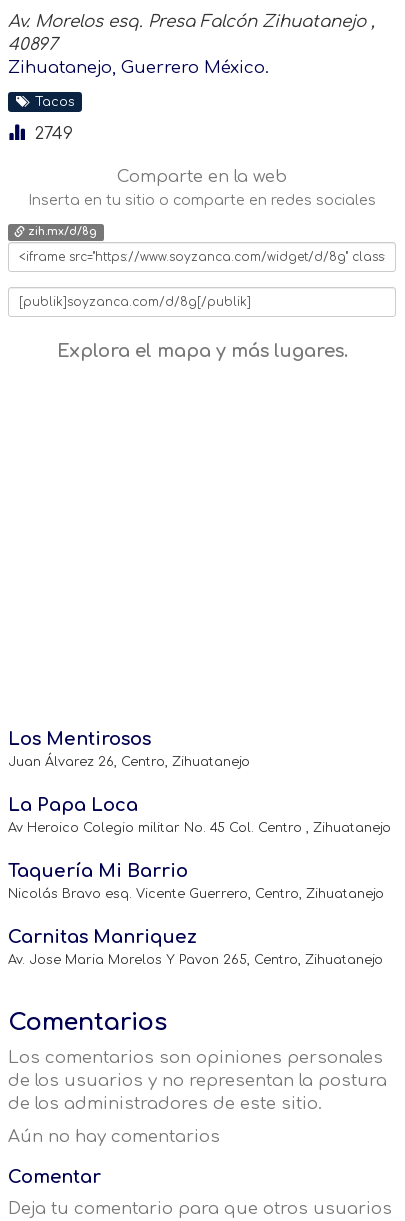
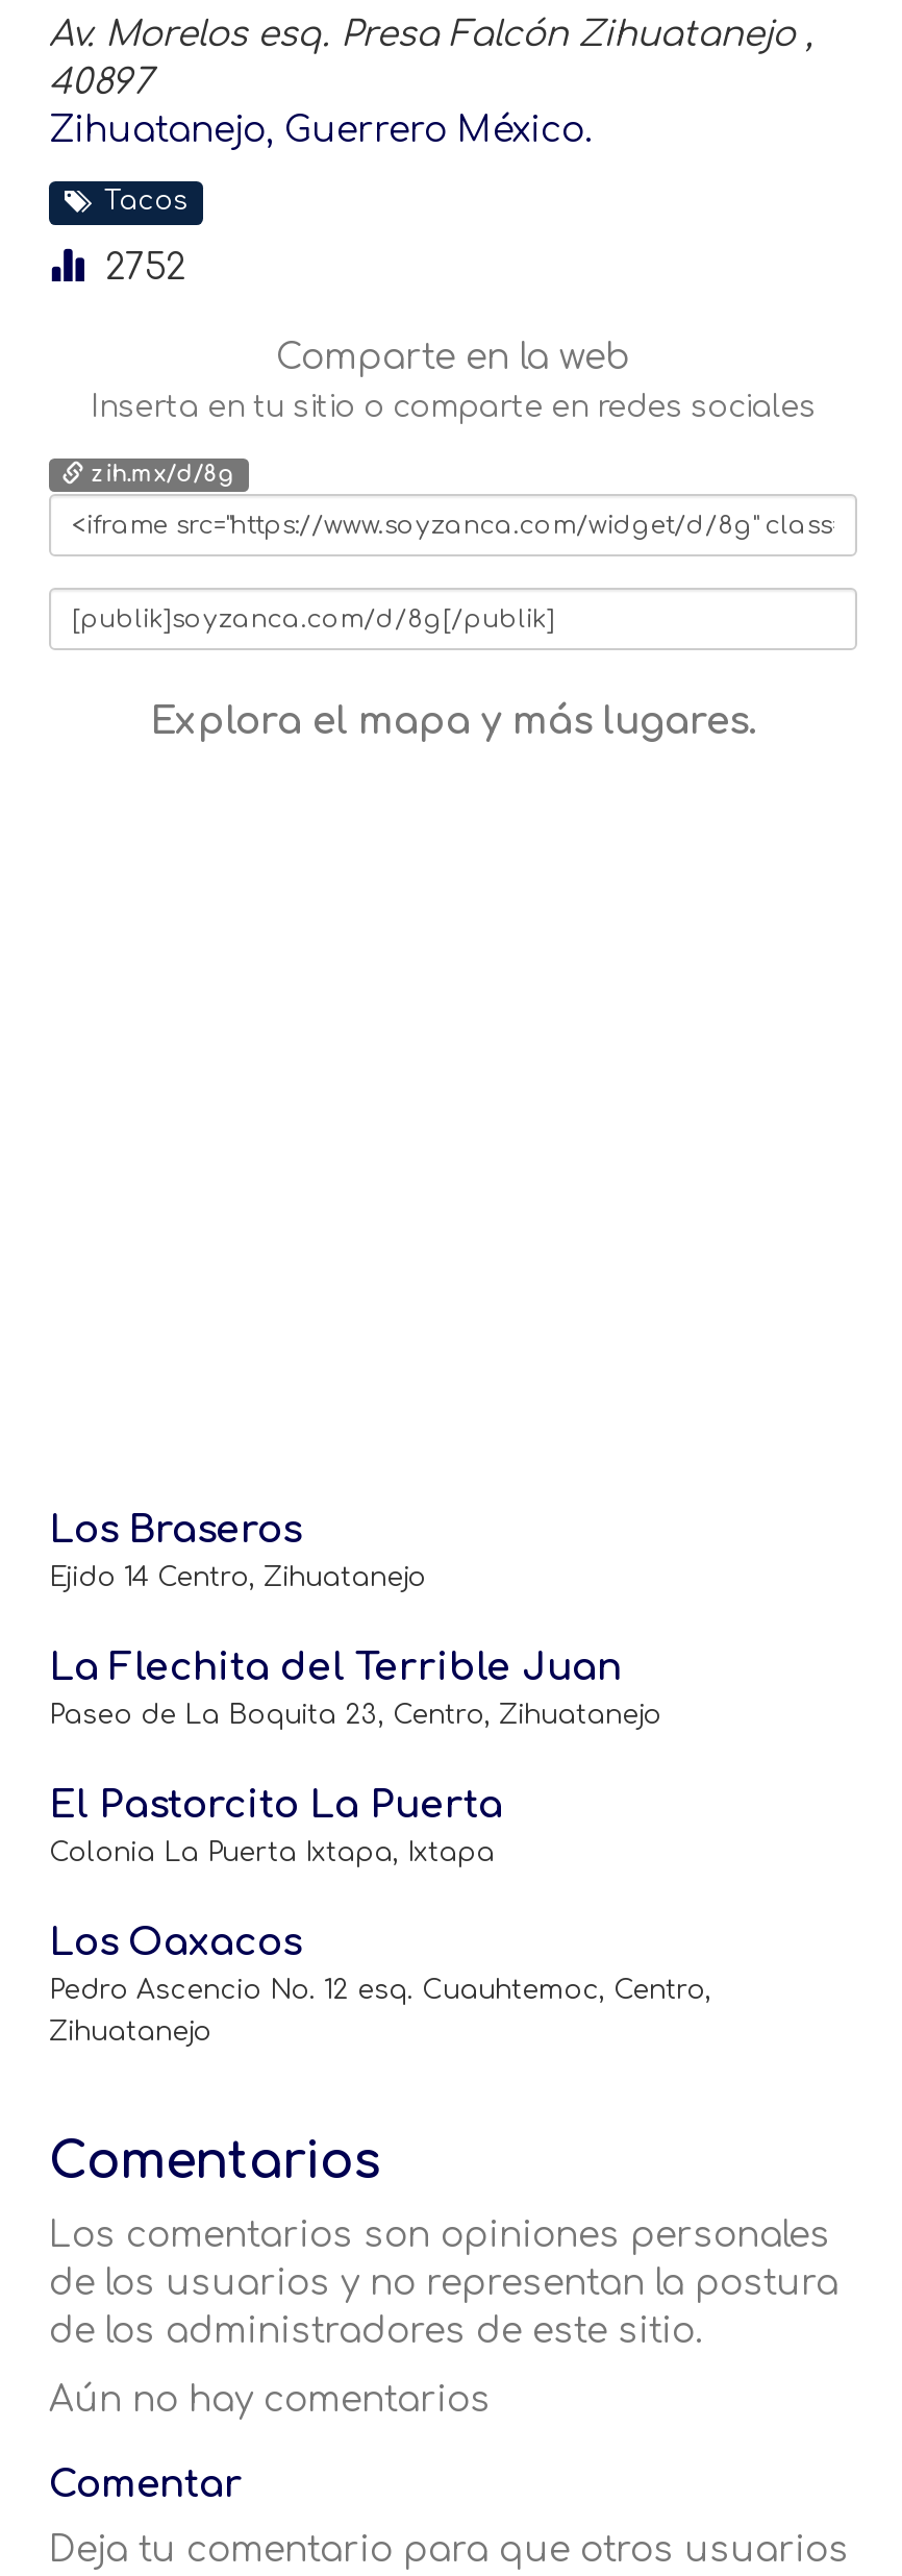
[25,124,83,143] 2749 -> [84,248,205,288] 2752
[8,729,250,769] Los Mentirosos | Juan Álvarez 26, Centro, Zihuatanejo -> [49,1509,426,1592] Los Braseros | Ejido 14 Centro, Zihuatanejo
[8,795,391,835] La Papa Loca | Av Heroico Colegio militar No. 45 Col. Centro , Zihuatanejo -> [49,1646,661,1730] La Flechita del Terrible Juan | Paseo de La Boquita 23, Centro, Zihuatanejo
[8,861,384,901] Taquería Mi Barrio | Nicolás Bravo esq. Vicente Guerrero, Centro, Zihuatanejo -> [49,1784,503,1867] El Pastorcito La Puerta | Colonia La Puerta Ixtapa, Ixtapa
[8,927,383,967] Carnitas Manriquez | Av. Jose Maria Morelos Y Pavon 265, Centro, Zihuatanejo -> [49,1922,711,2047] Los Oaxacos | Pedro Ascencio No. 12 esq. Cuauhtemoc, Centro, | Zihuatanejo

